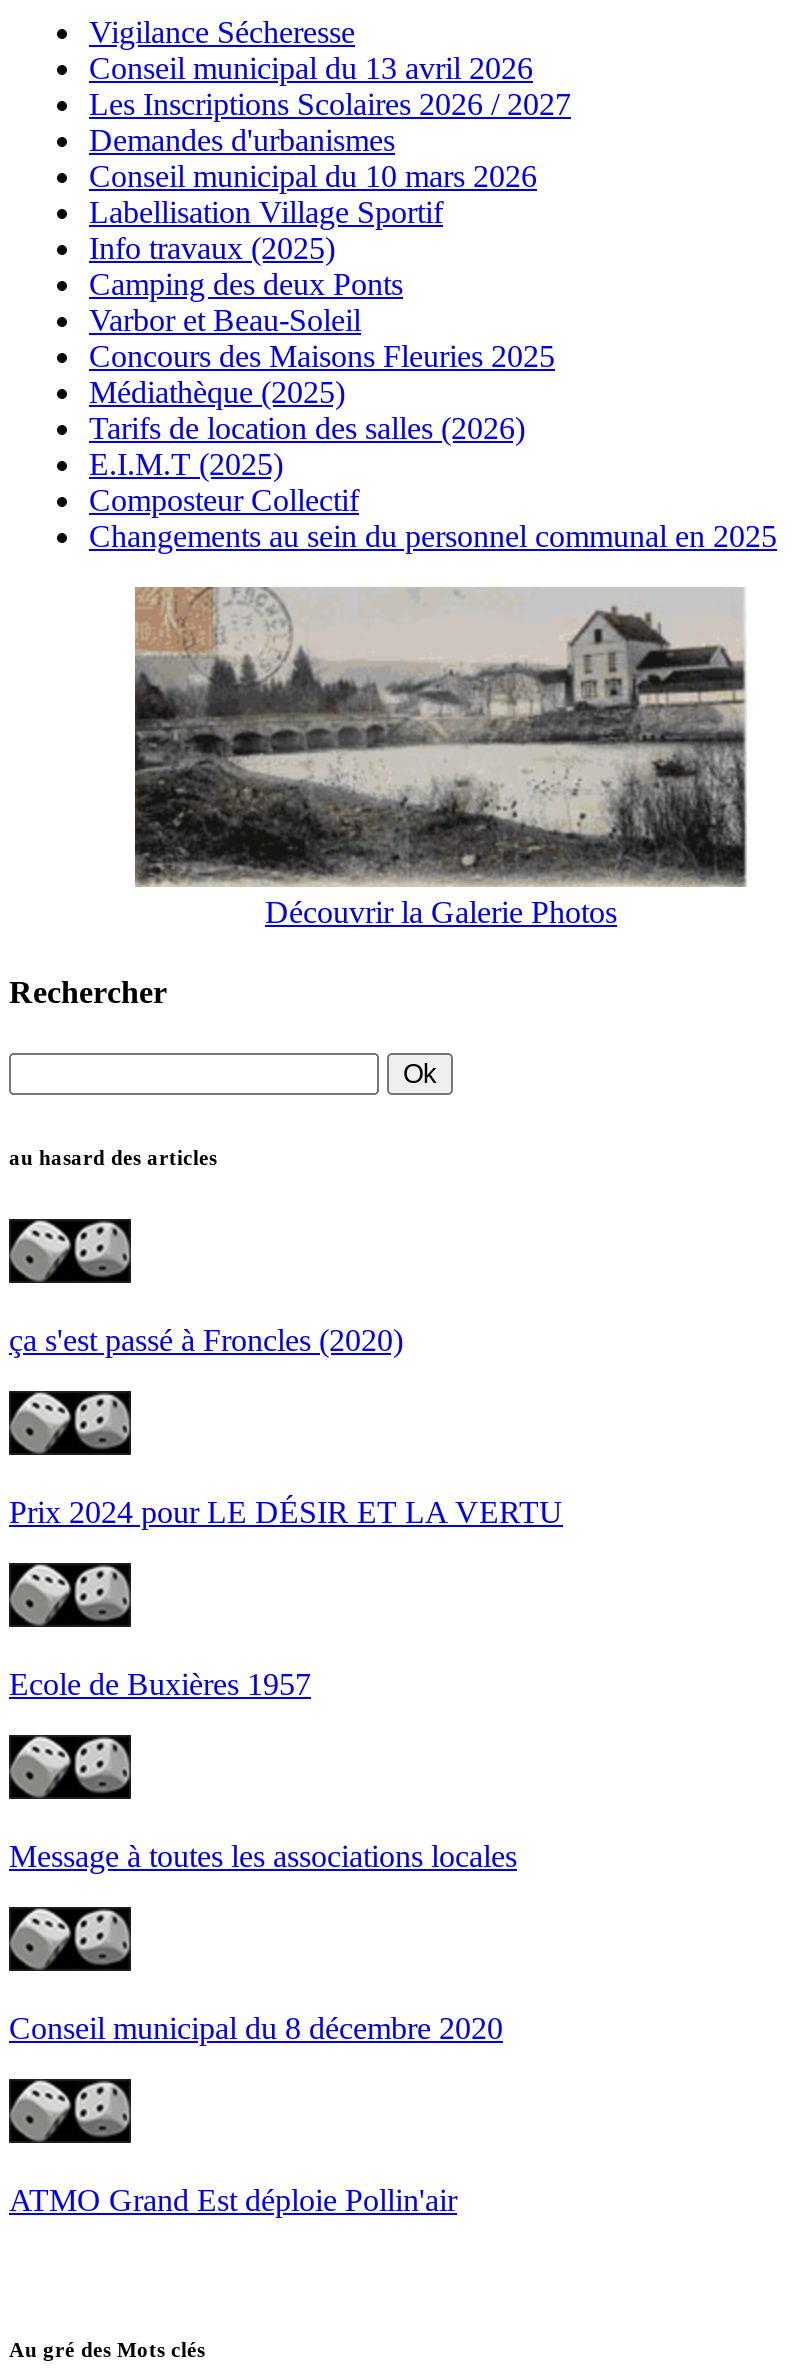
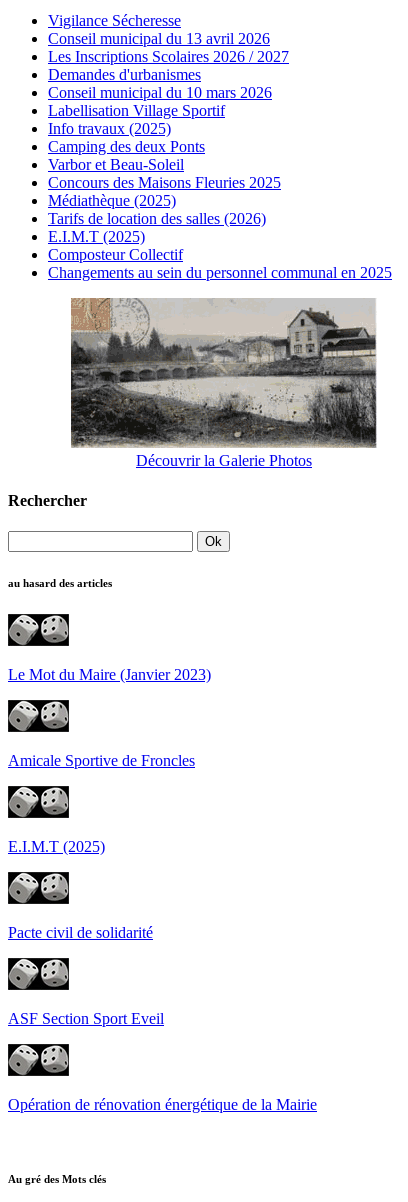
[9,1323,403,1357] ça s'est passé à Froncles (2020) -> [8,666,211,683] Le Mot du Maire (Janvier 2023)
[9,1495,563,1529] Prix 2024 pour LE DÉSIR ET LA VERTU -> [8,752,195,769] Amicale Sportive de Froncles
[9,1667,311,1701] Ecole de Buxières 1957 -> [8,838,105,855] E.I.M.T (2025)
[9,1839,517,1873] Message à toutes les associations locales -> [8,924,153,941] Pacte civil de solidarité
[9,2011,503,2045] Conseil municipal du 8 décembre 2020 -> [8,1010,164,1027] ASF Section Sport Eveil
[9,2183,457,2217] ATMO Grand Est déploie Pollin'air -> [8,1096,317,1113] Opération de rénovation énergétique de la Mairie

